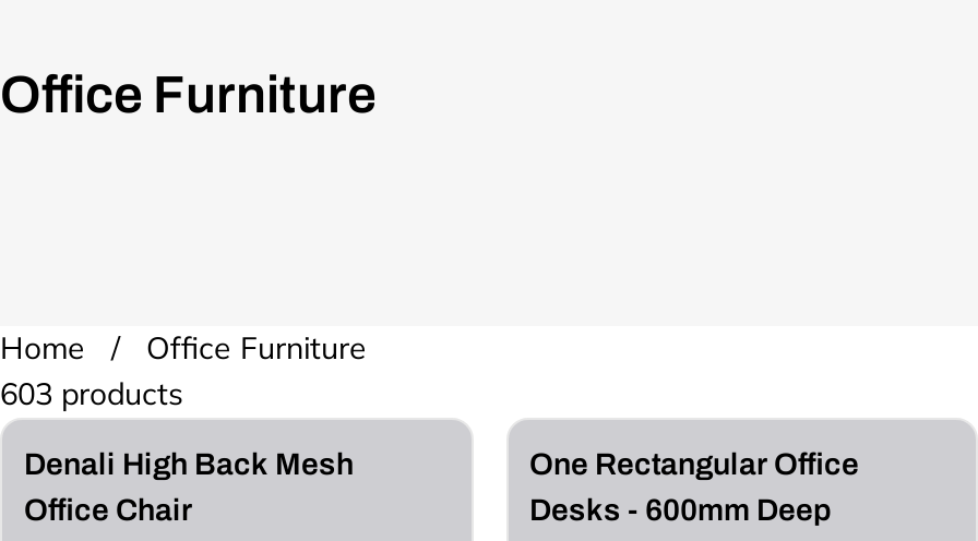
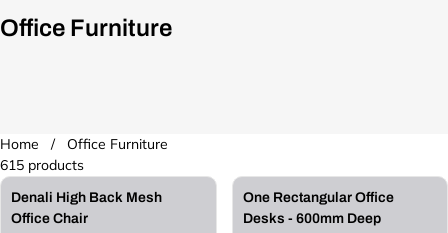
[0,373,183,413] 603 products -> [0,156,84,174] 615 products

